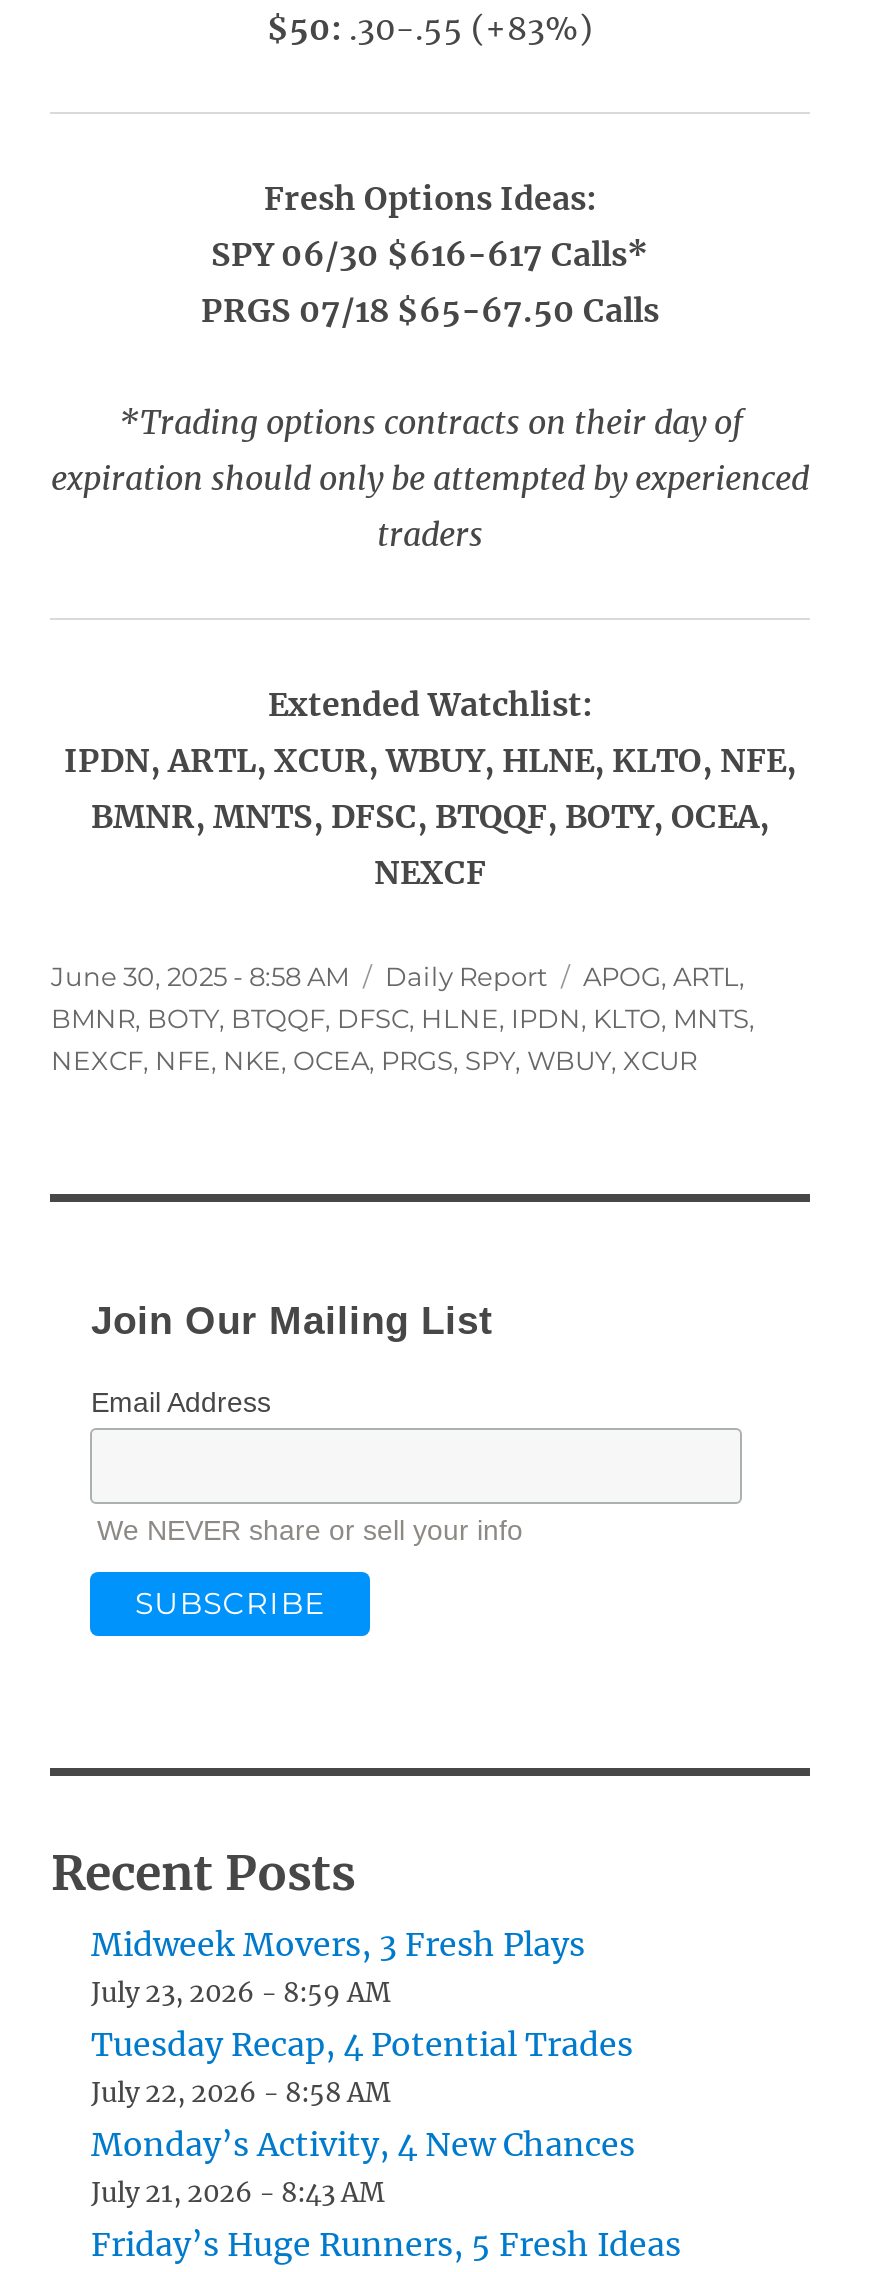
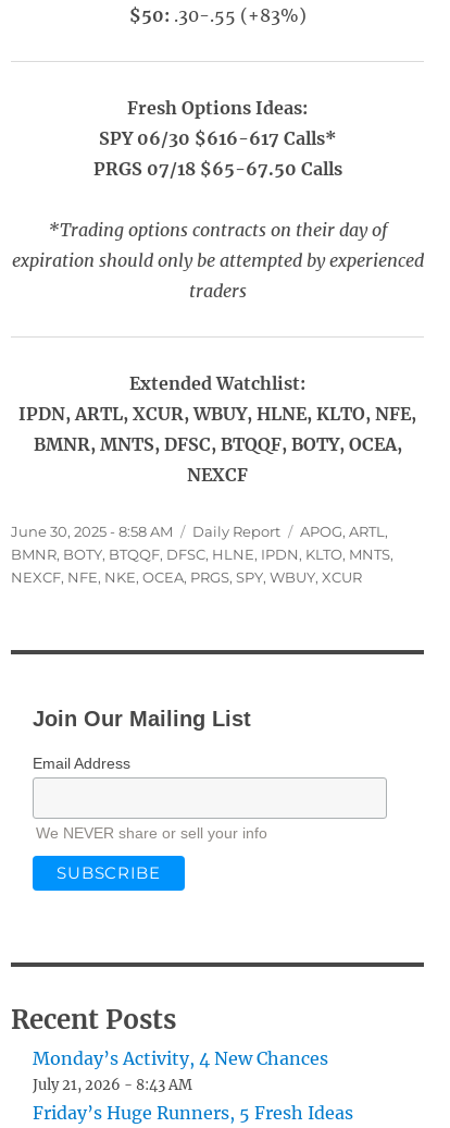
[91,1924,633,2110] Midweek Movers, 3 Fresh Plays | July 23, 2026 - 8:59 AM | Tuesday Recap, 4 Potential Trades | July 22, 2026 - 8:58 AM -> none

